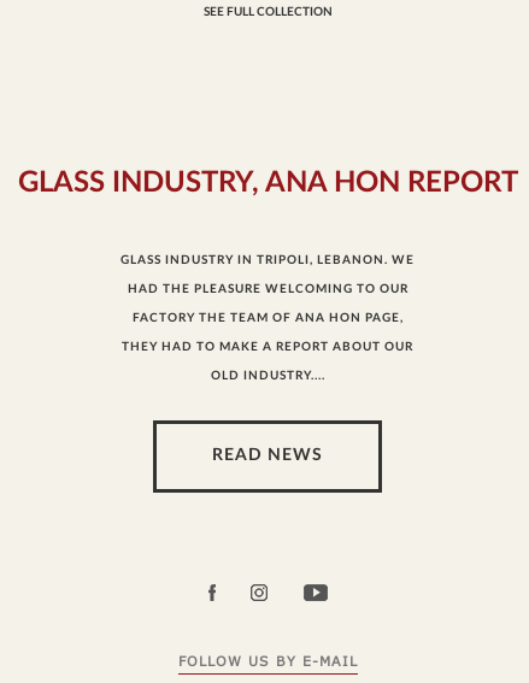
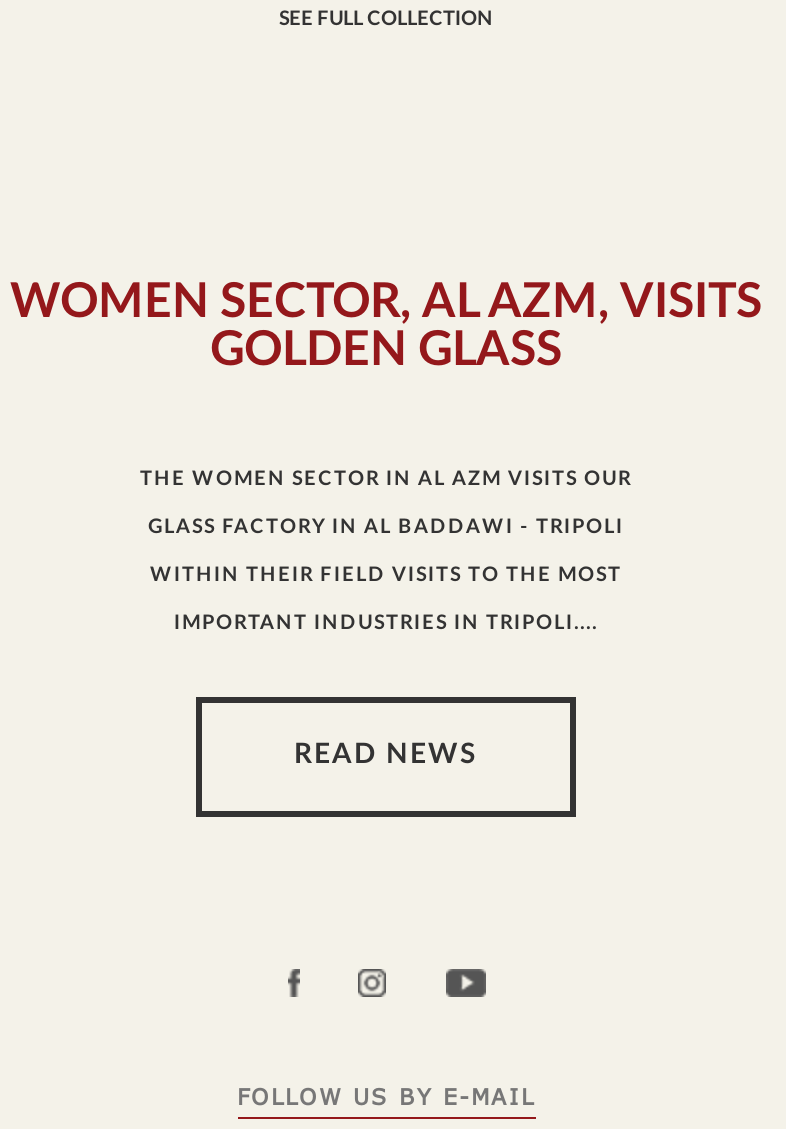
[17,168,518,381] GLASS INDUSTRY, ANA HON REPORT | GLASS INDUSTRY IN TRIPOLI, LEBANON. WE | HAD THE PLEASURE WELCOMING TO OUR | FACTORY THE TEAM OF ANA HON PAGE, | THEY HAD TO MAKE A REPORT ABOUT OUR | OLD INDUSTRY.... -> [10,278,762,632] WOMEN SECTOR, AL AZM, VISITS | GOLDEN GLASS | THE WOMEN SECTOR IN AL AZM VISITS OUR | GLASS FACTORY IN AL BADDAWI - TRIPOLI | WITHIN THEIR FIELD VISITS TO THE MOST | IMPORTANT INDUSTRIES IN TRIPOLI....

